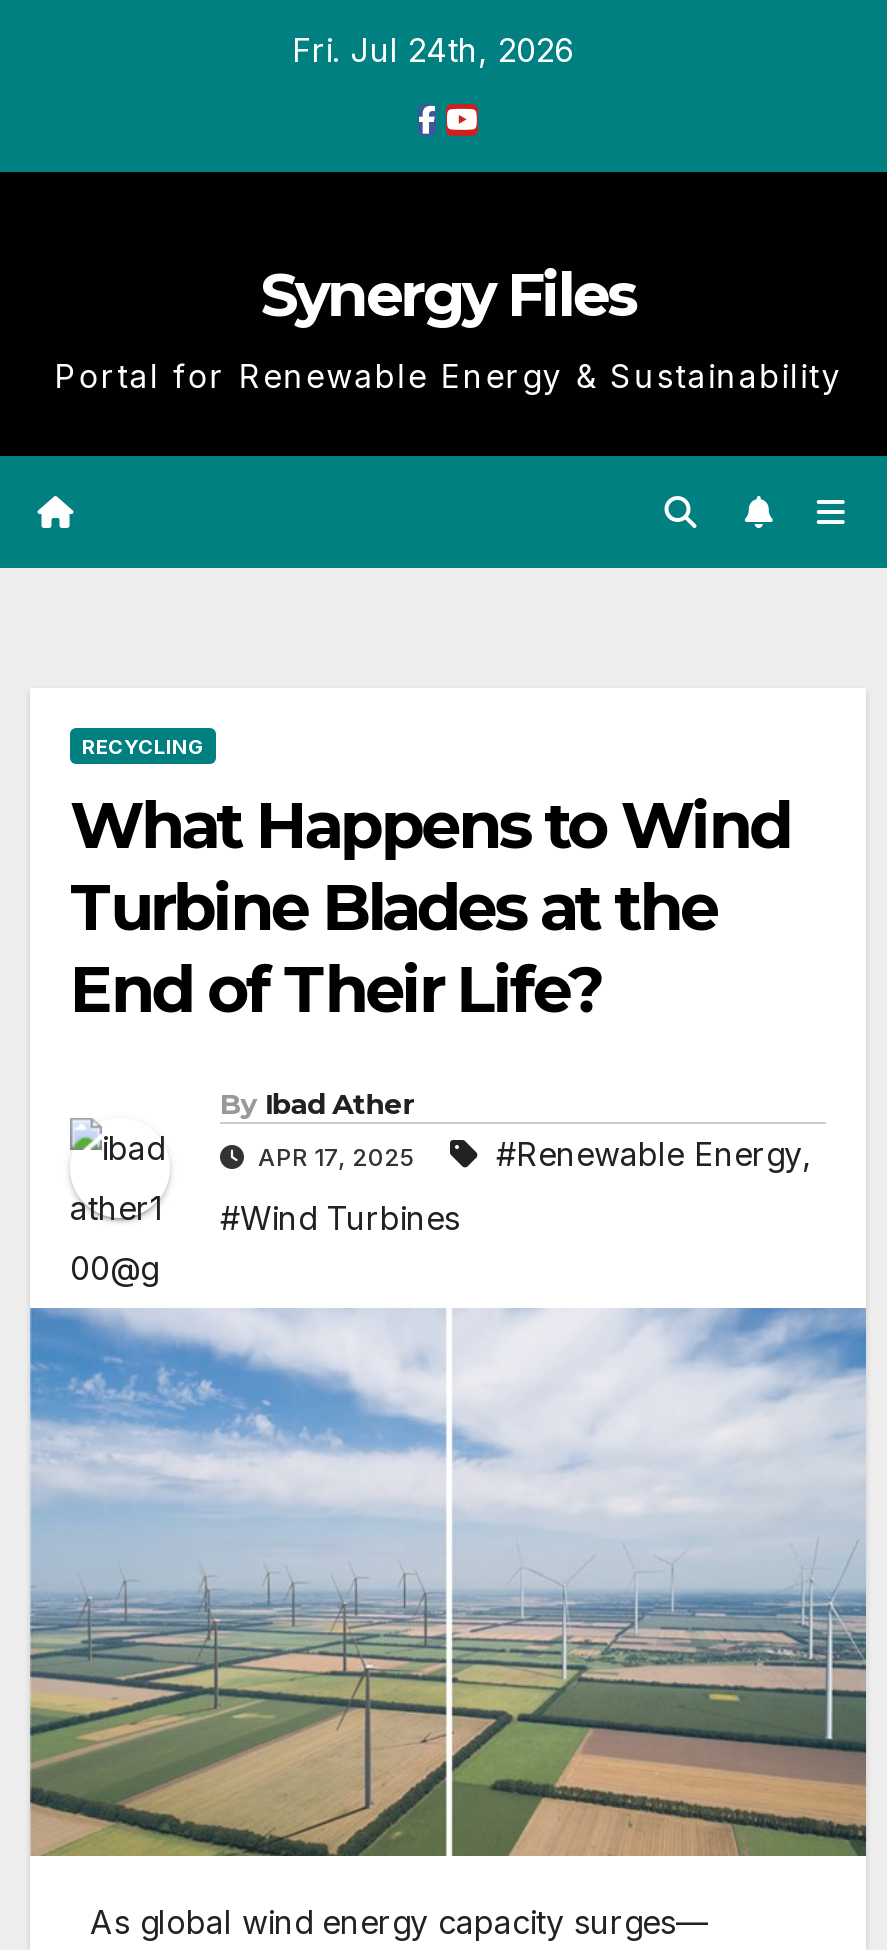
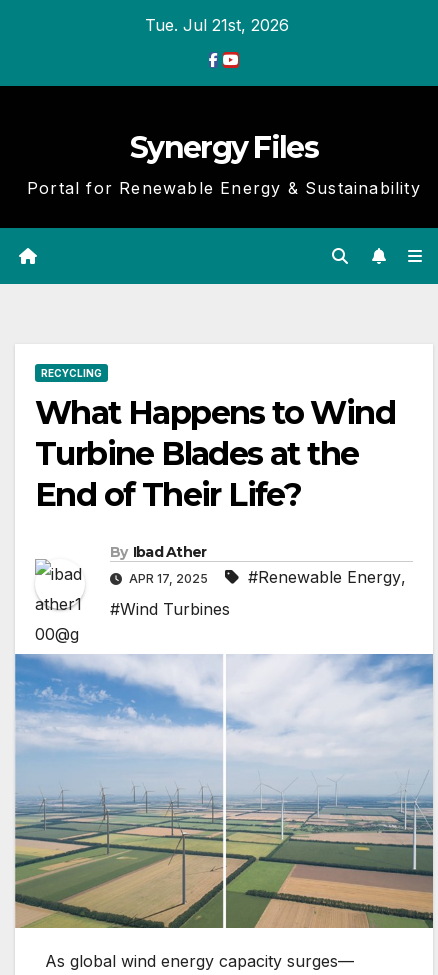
[292,30,574,70] Fri. Jul 24th, 2026 -> [144,15,288,35] Tue. Jul 21st, 2026

